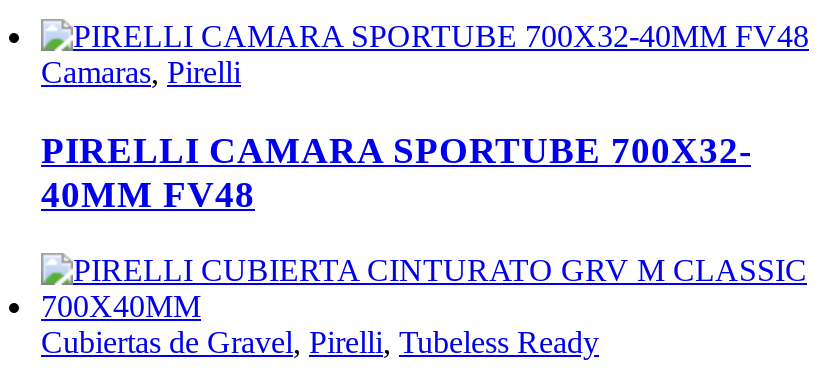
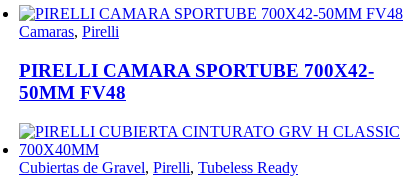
[41,128,751,170] PIRELLI CAMARA SPORTUBE 700X32- -> [19,60,374,81] PIRELLI CAMARA SPORTUBE 700X42-
[41,172,255,214] 40MM FV48 -> [19,82,126,103] 50MM FV48

